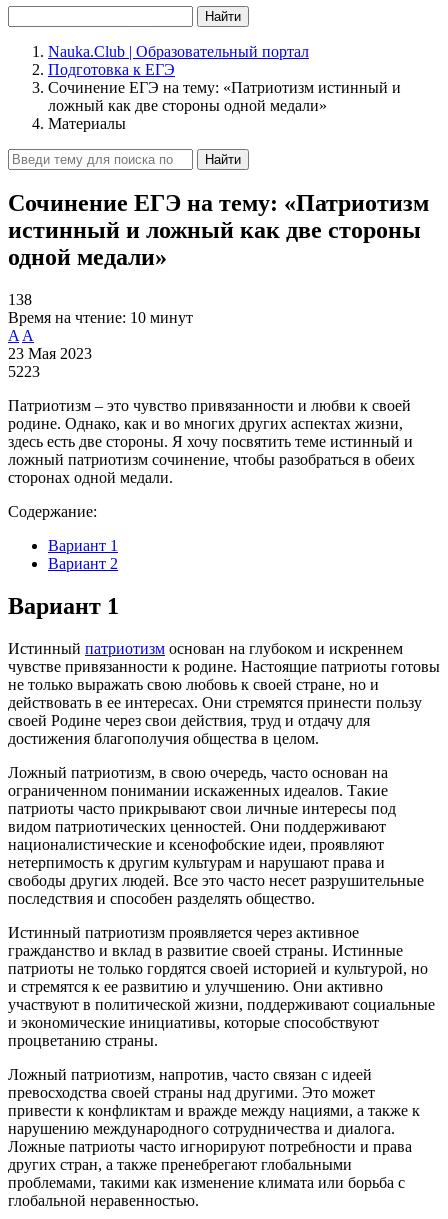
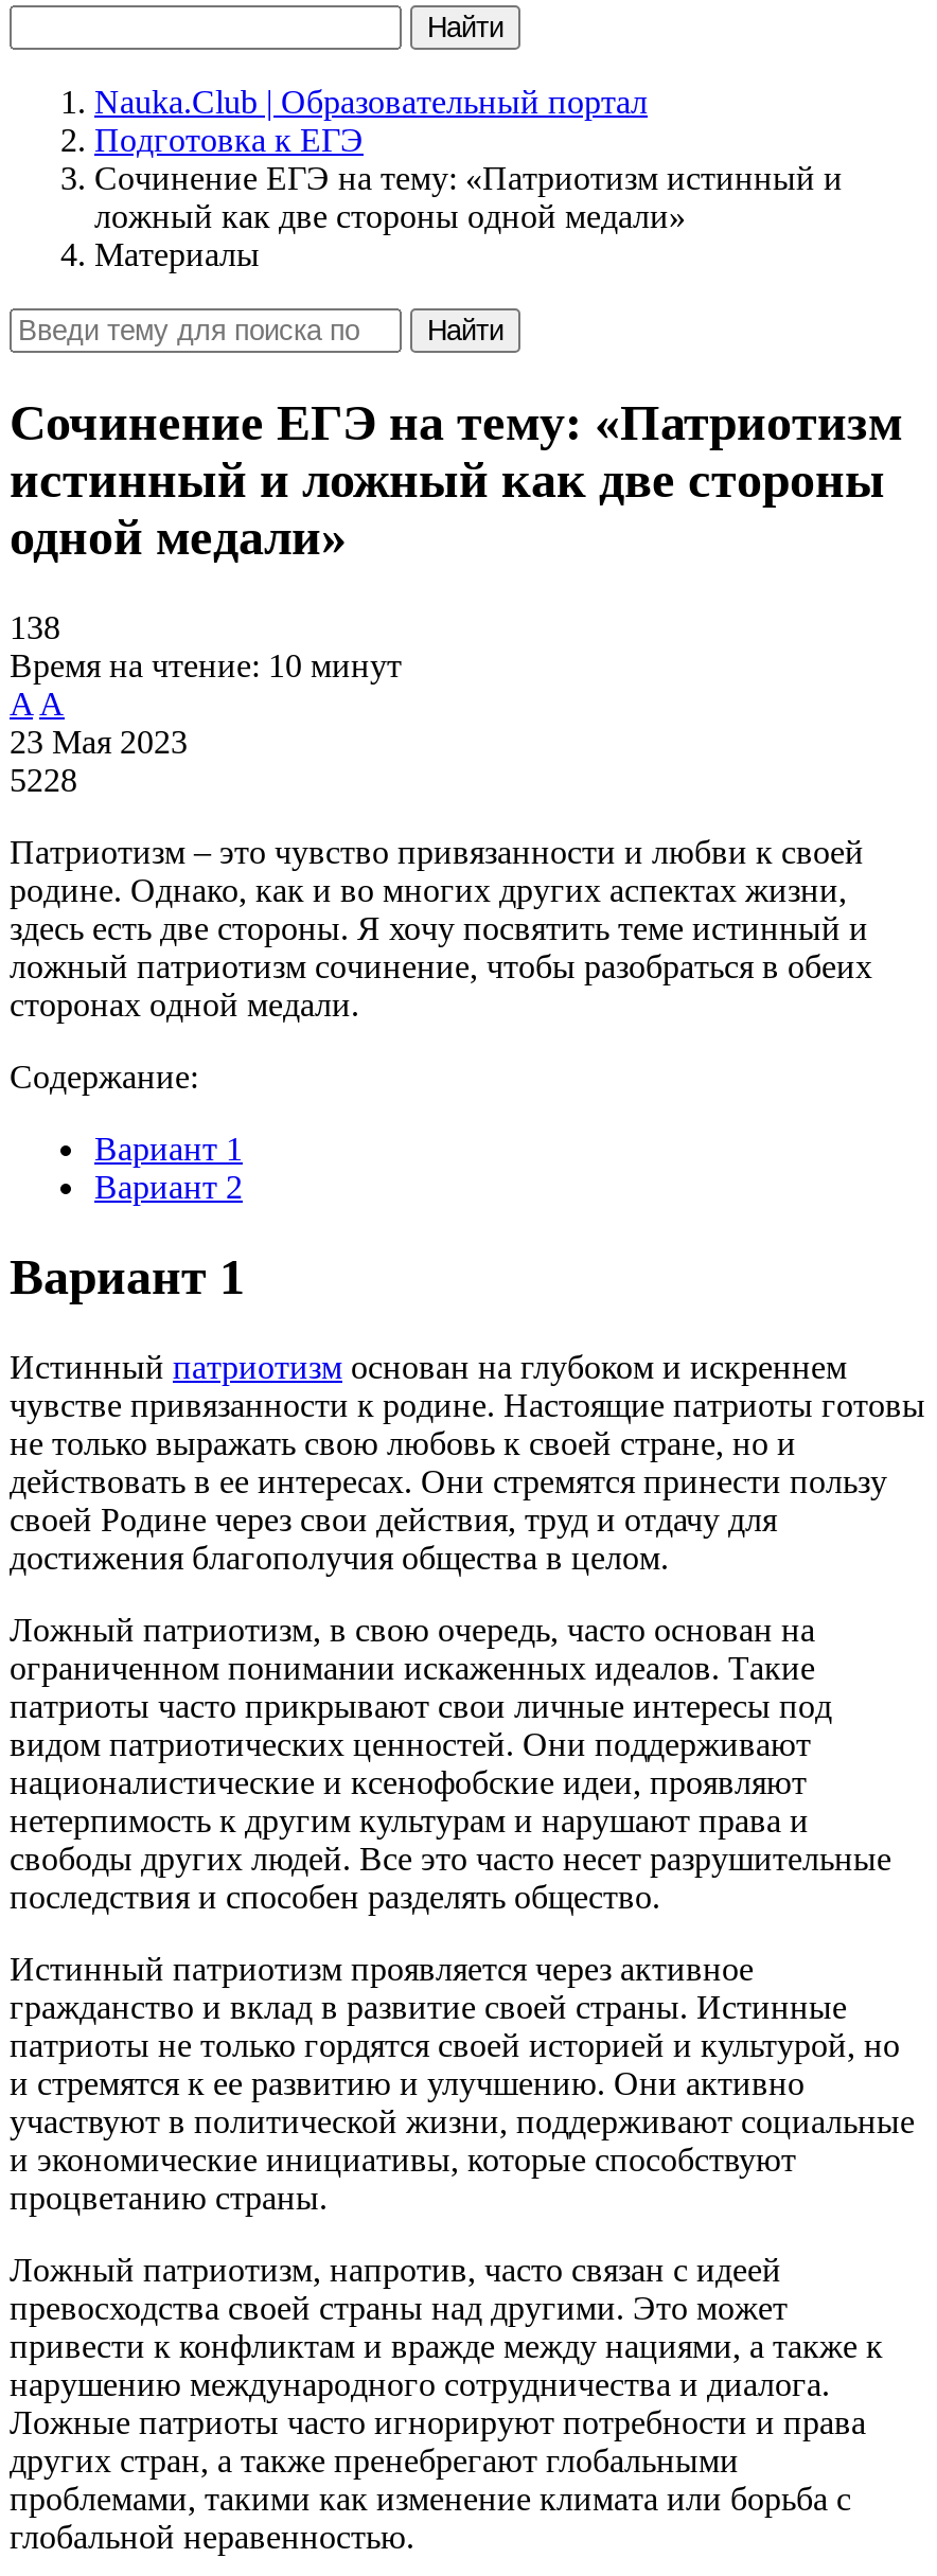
[8,363,40,380] 5223 -> [10,761,77,797] 5228

